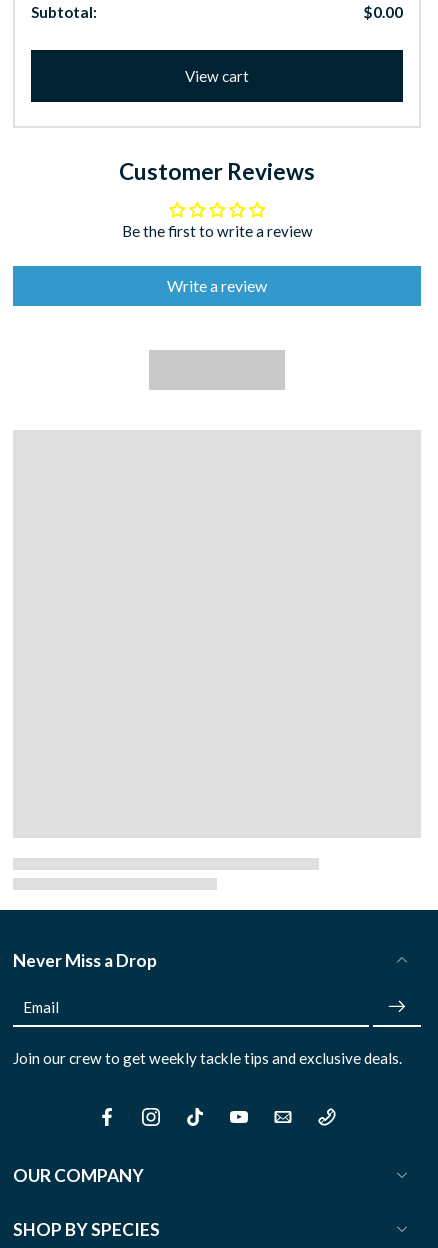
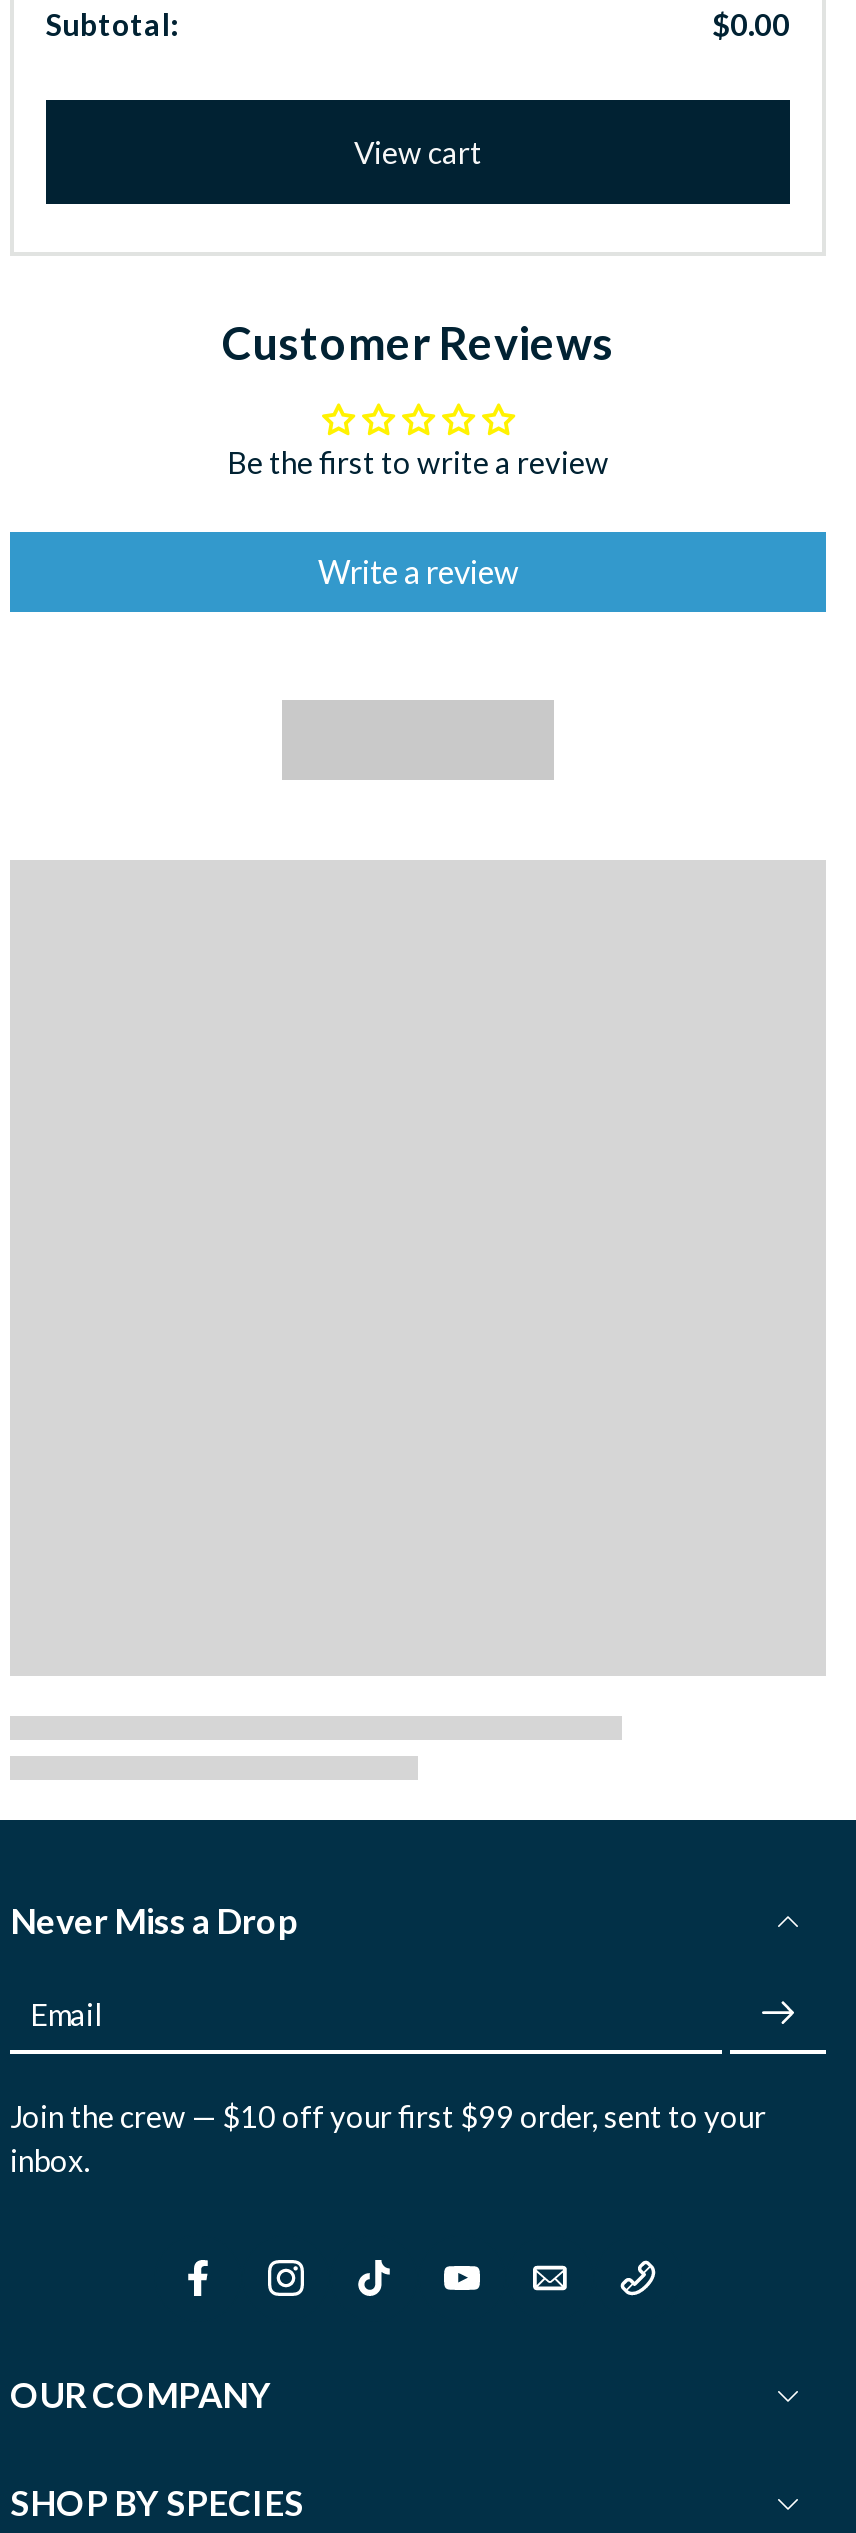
[13,1049,402,1067] Join our crew to get weekly tackle tips and exclusive deals. -> [10,2098,766,2178] Join the crew — $10 off your first $99 order, sent to your | inbox.

